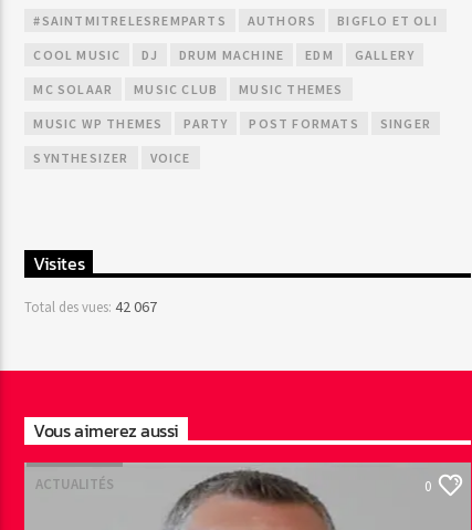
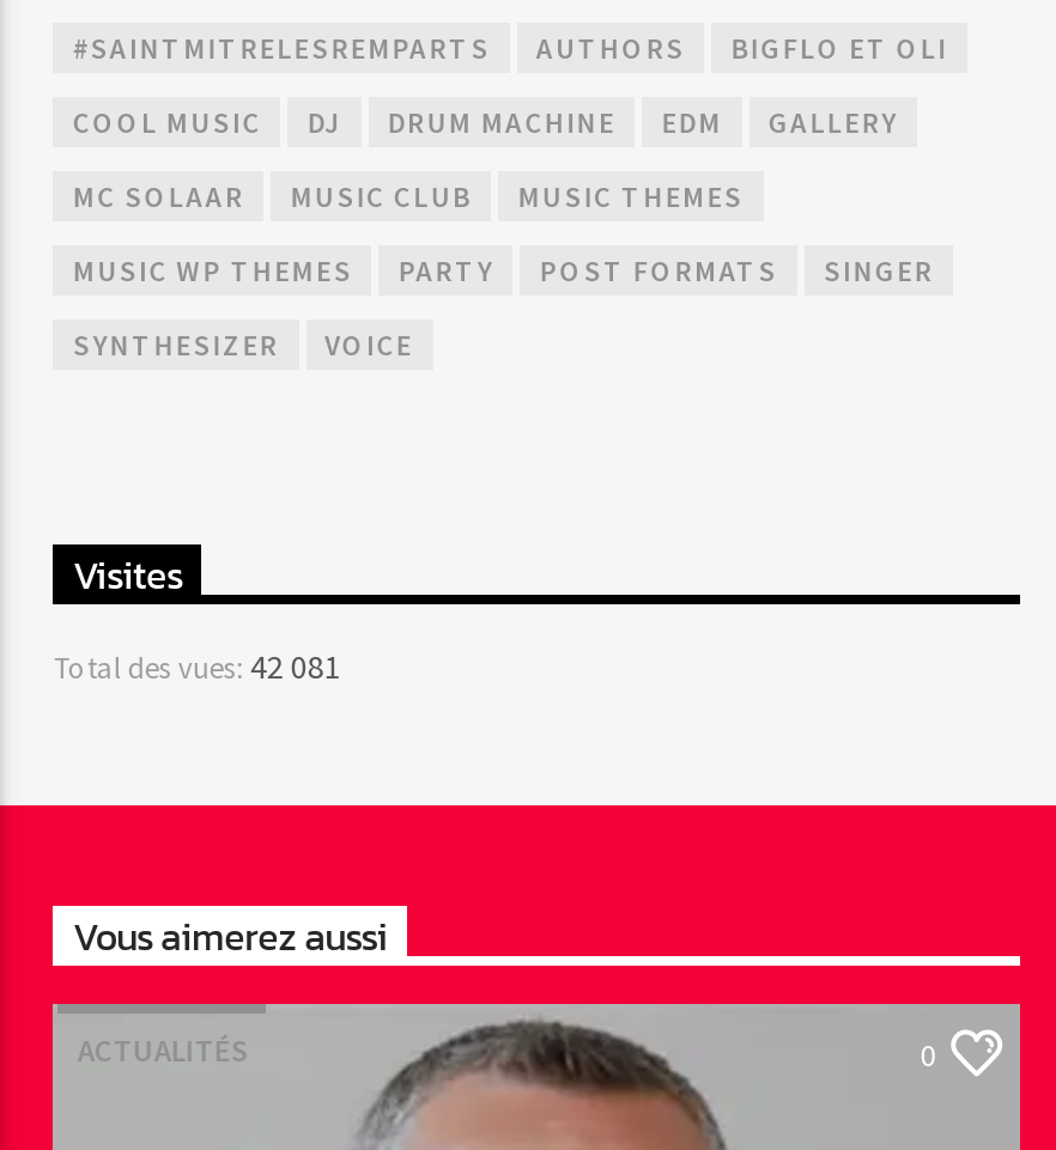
[25,297,157,316] Total des vues: 42 067 -> [54,645,341,688] Total des vues: 42 081

